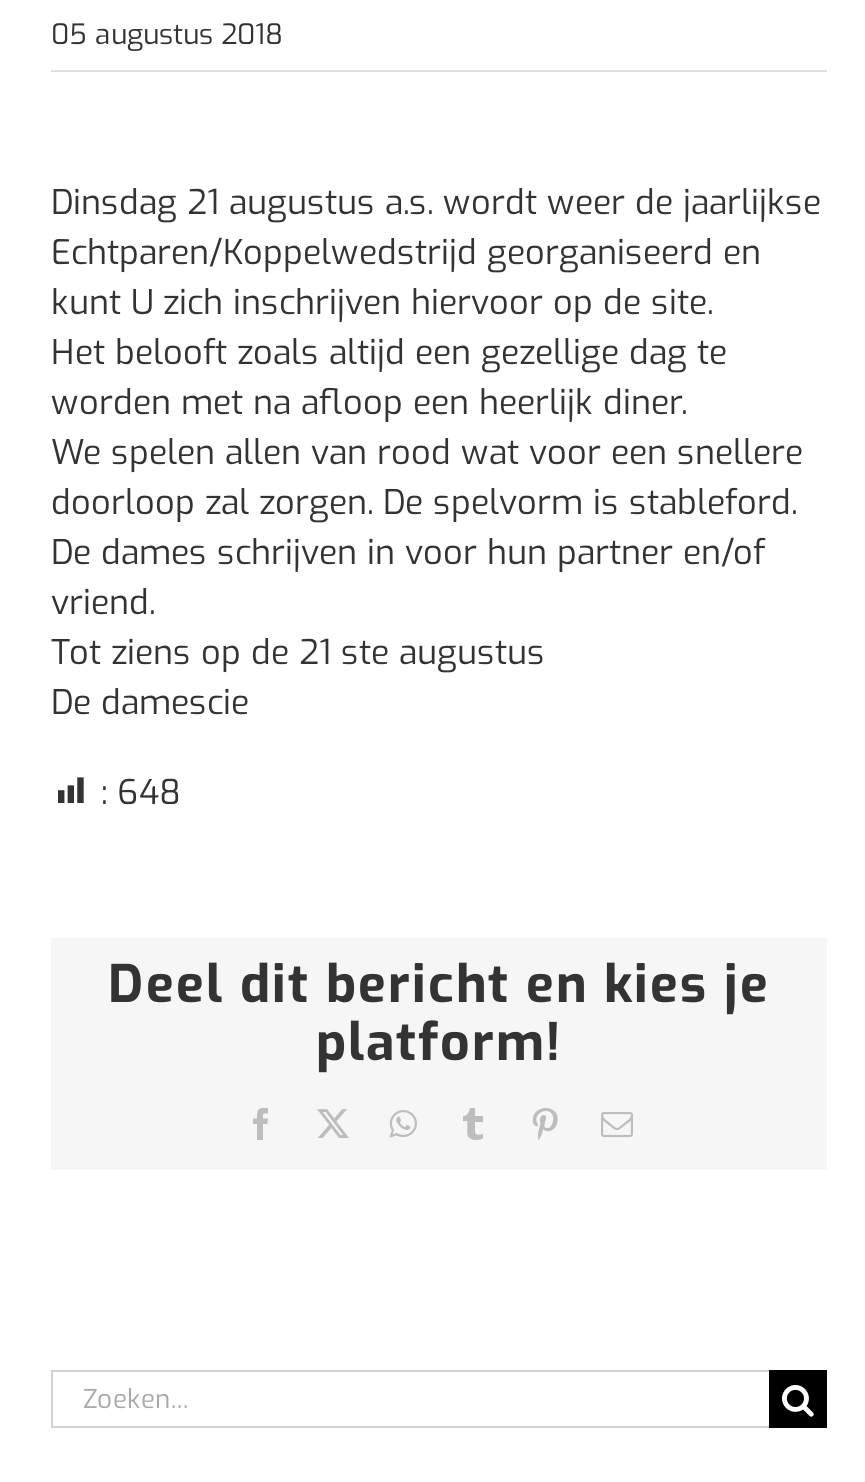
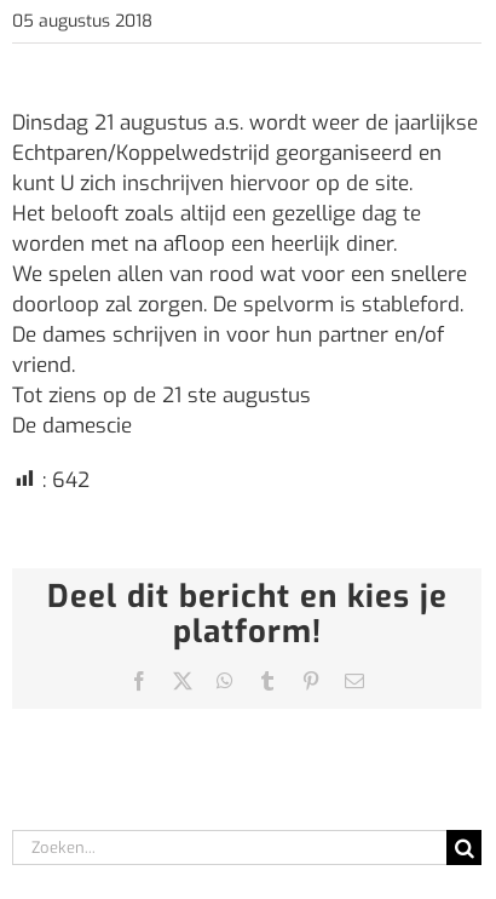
[101,770,181,816] : 648 -> [42,466,90,494] : 642

